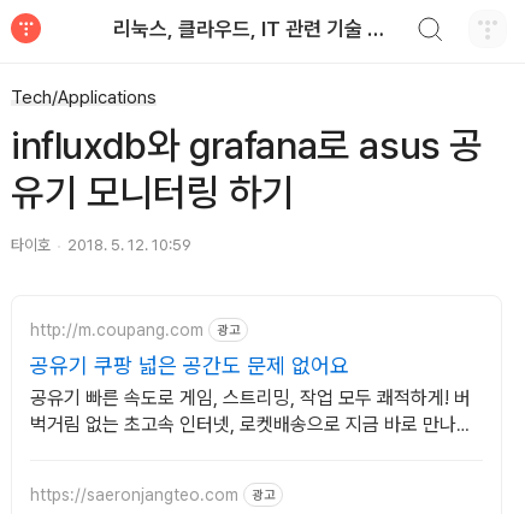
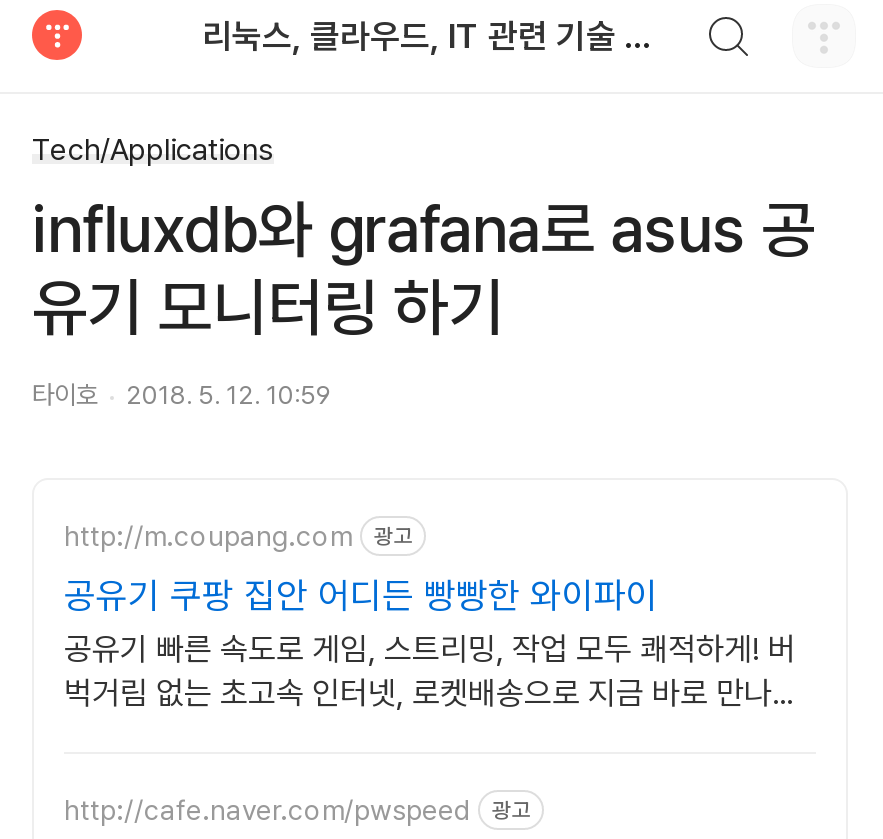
[30,353,349,378] 공유기 쿠팡 넓은 공간도 문제 없어요 -> [64,574,658,616] 공유기 쿠팡 집안 어디든 빵빵한 와이파이
[30,485,238,504] https://saeronjangteo.com -> [64,793,470,825] http://cafe.naver.com/pwspeed

